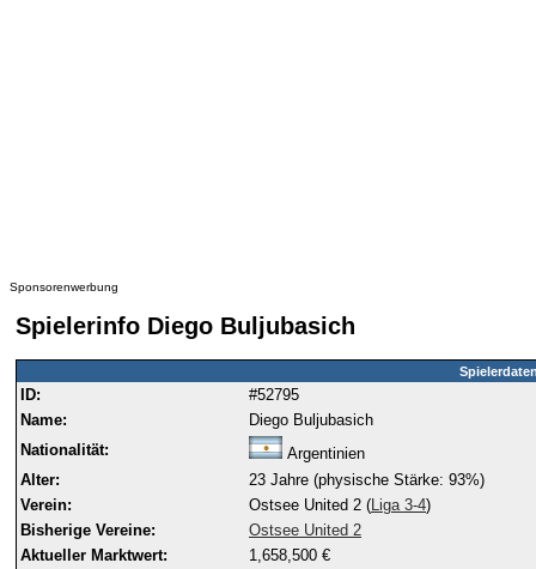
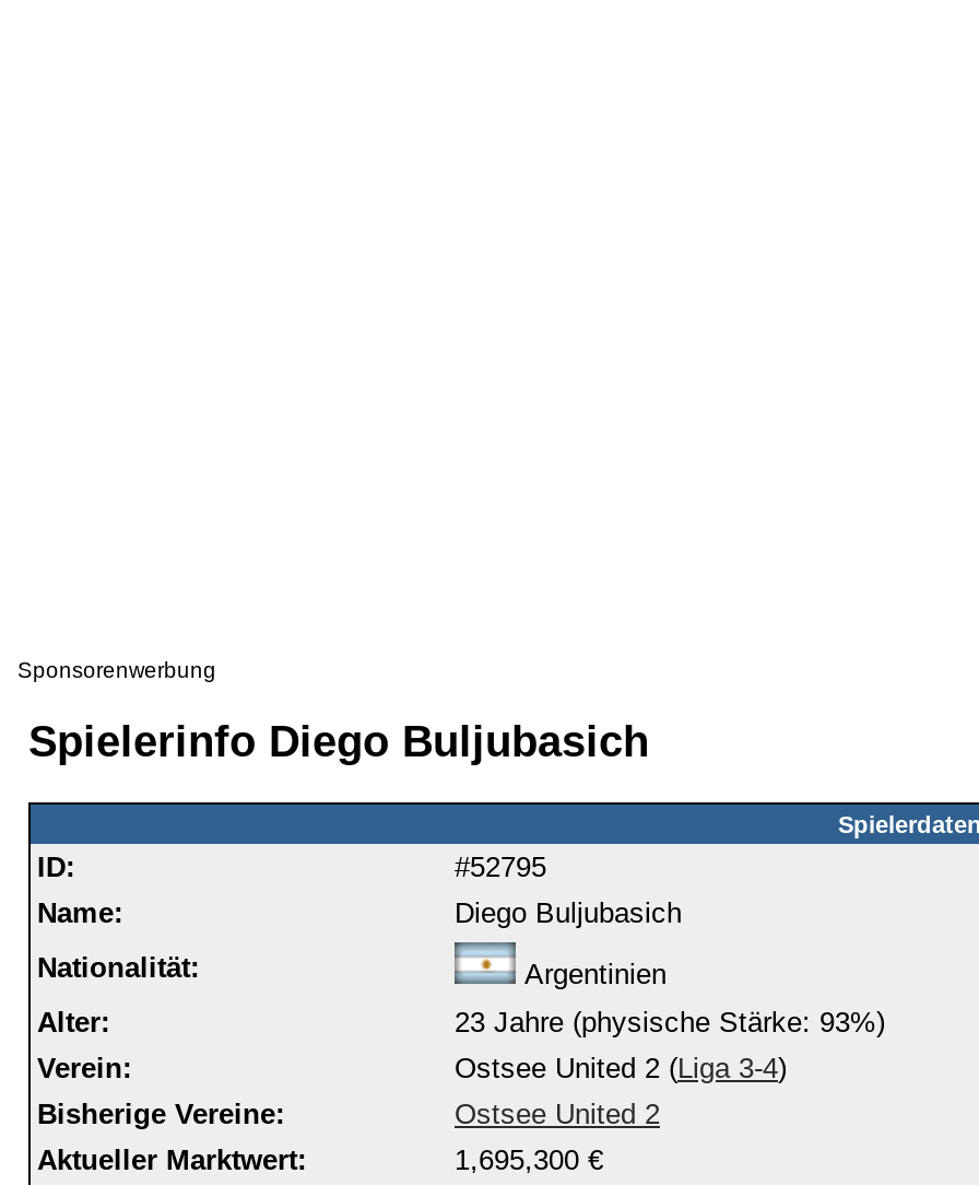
[249,546,330,564] 1,658,500 € -> [455,1143,603,1176] 1,695,300 €

